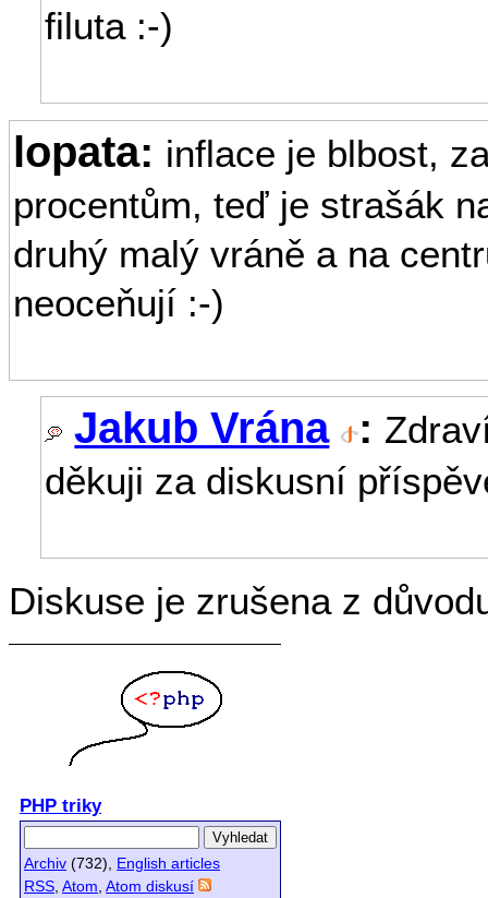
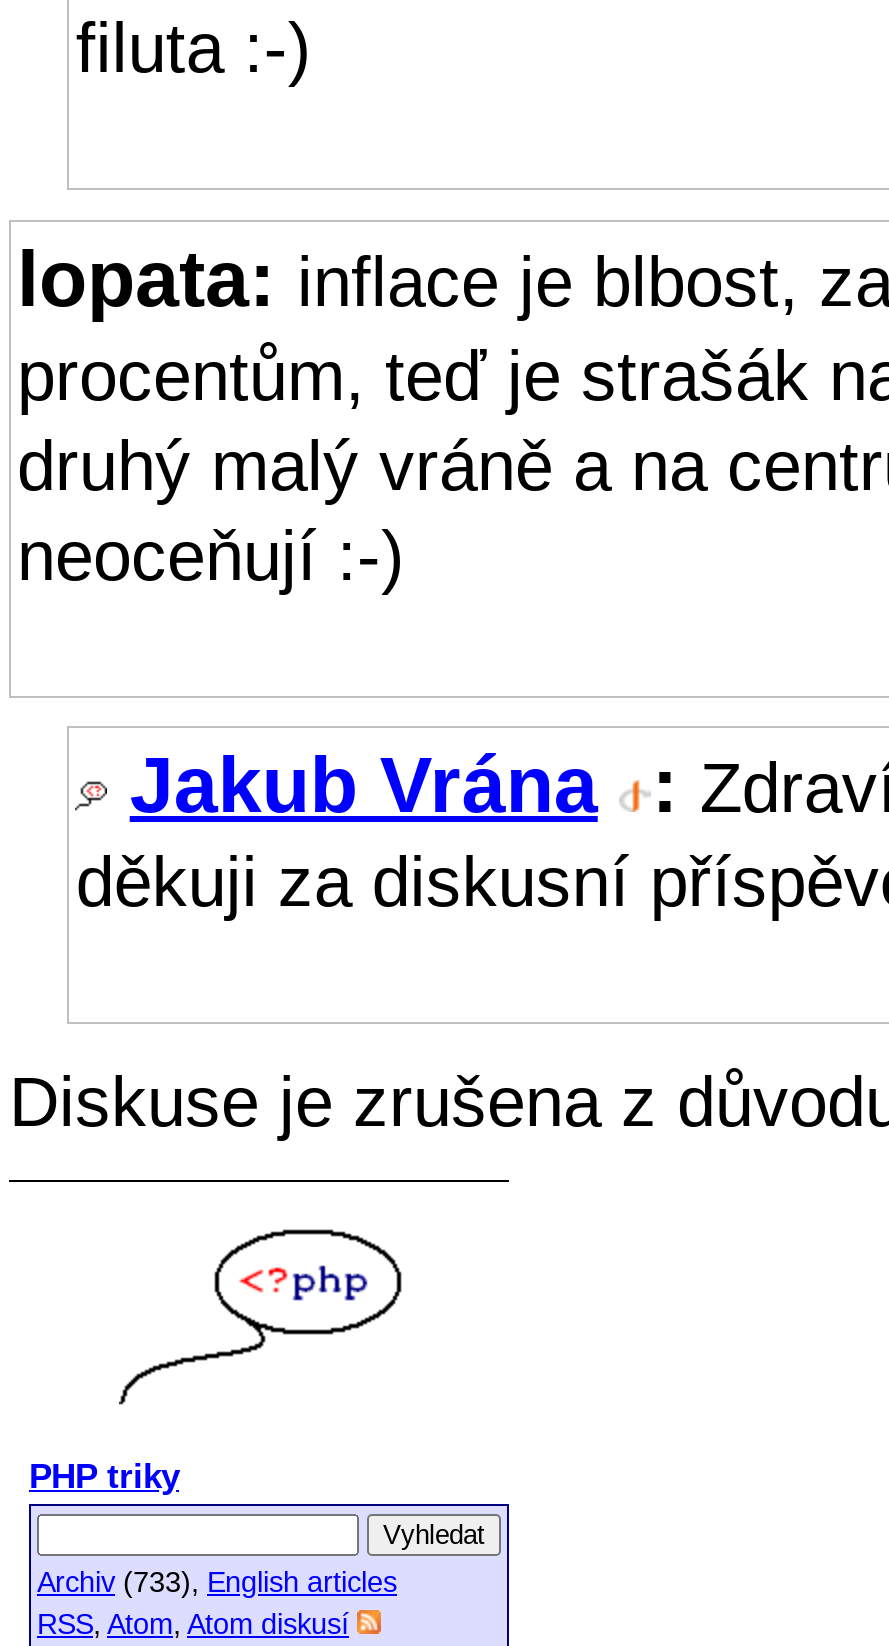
[24,854,220,871] Archiv (732), English articles -> [37,1565,397,1597] Archiv (733), English articles

